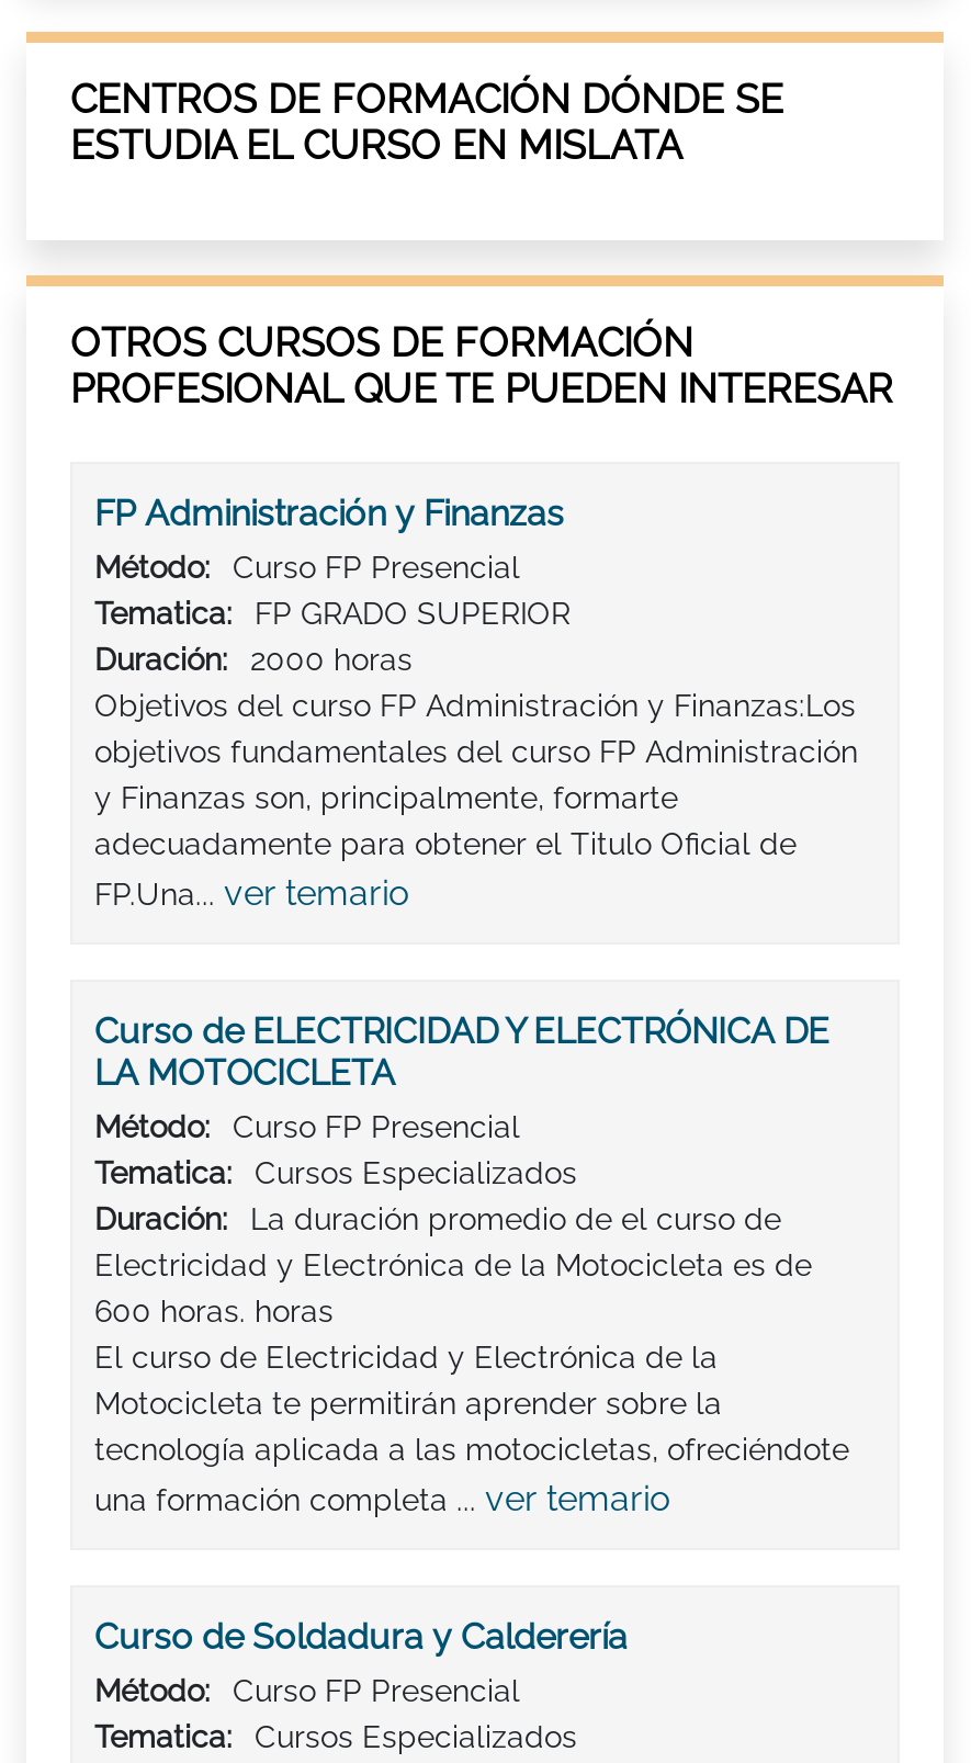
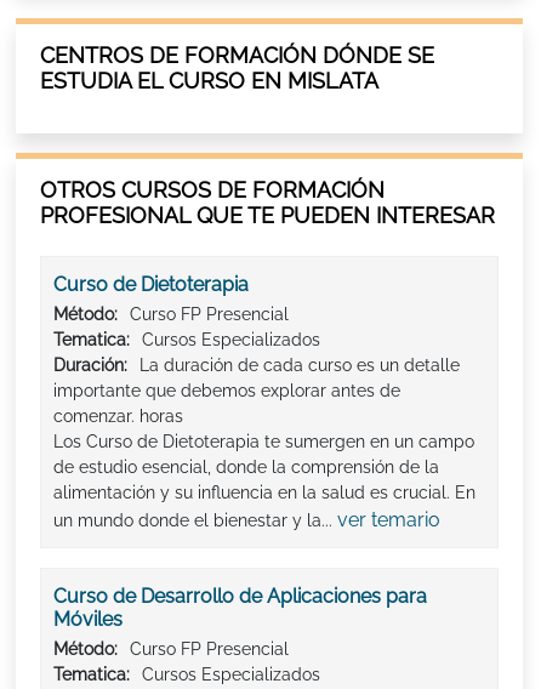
[94,492,858,1093] FP Administración y Finanzas | Método: | Curso FP Presencial | Tematica: | FP GRADO SUPERIOR | Duración: | 2000 horas | Objetivos del curso FP Administración y Finanzas:Los | objetivos fundamentales del curso FP Administración | y Finanzas son, principalmente, formarte | adecuadamente para obtener el Titulo Oficial de | FP.Una... ver temario | Curso de ELECTRICIDAD Y ELECTRÓNICA DE | LA MOTOCICLETA -> [53,272,249,295] Curso de Dietoterapia
moved [94,1108,577,1236] -> [53,304,320,374]: Método: | Curso FP Presencial | Tematica: | Cursos Especializados | Duración:
[94,1200,849,1519] La duración promedio de el curso de | Electricidad y Electrónica de la Motocicleta es de | 600 horas. horas | El curso de Electricidad y Electrónica de la | Motocicleta te permitirán aprender sobre la | tecnología aplicada a las motocicletas, ofreciéndote | una formación completa ... ver temario -> [53,355,475,531] La duración de cada curso es un detalle | importante que debemos explorar antes de | comenzar. horas | Los Curso de Dietoterapia te sumergen en un campo | de estudio esencial, donde la comprensión de la | alimentación y su influencia en la salud es crucial. En | un mundo donde el bienestar y la... ver temario
[94,1615,628,1657] Curso de Soldadura y Calderería -> [53,584,427,630] Curso de Desarrollo de Aplicaciones para | Móviles

